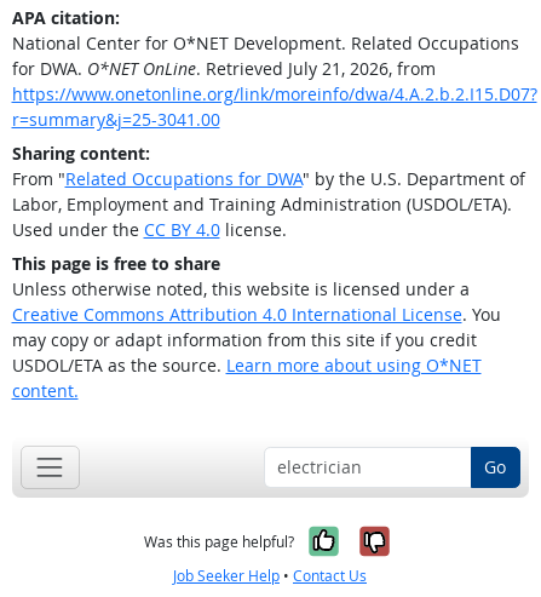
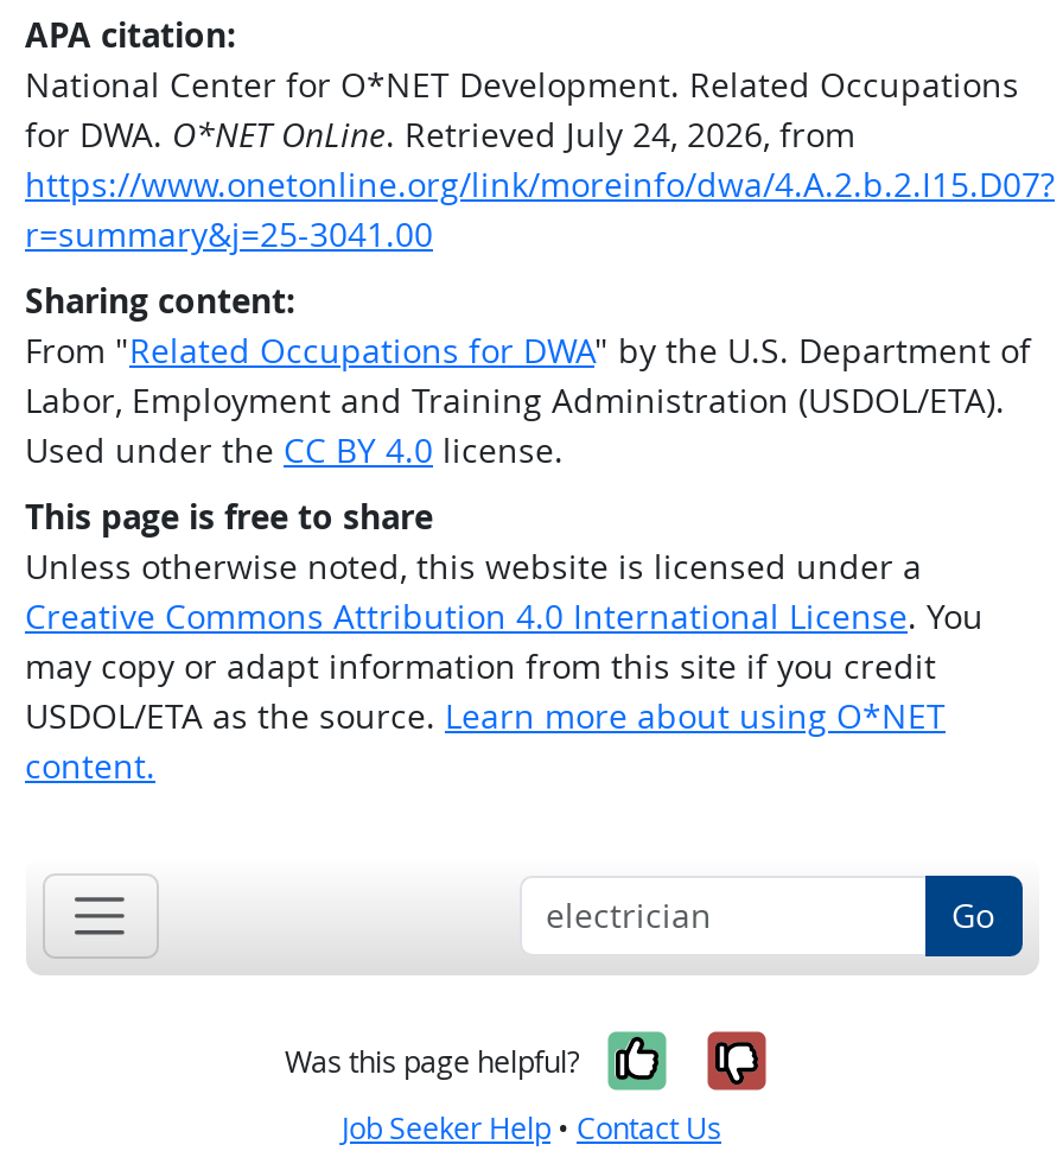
[11,57,435,80] for DWA. O*NET OnLine. Retrieved July 21, 2026, from -> [25,112,855,157] for DWA. O*NET OnLine. Retrieved July 24, 2026, from

